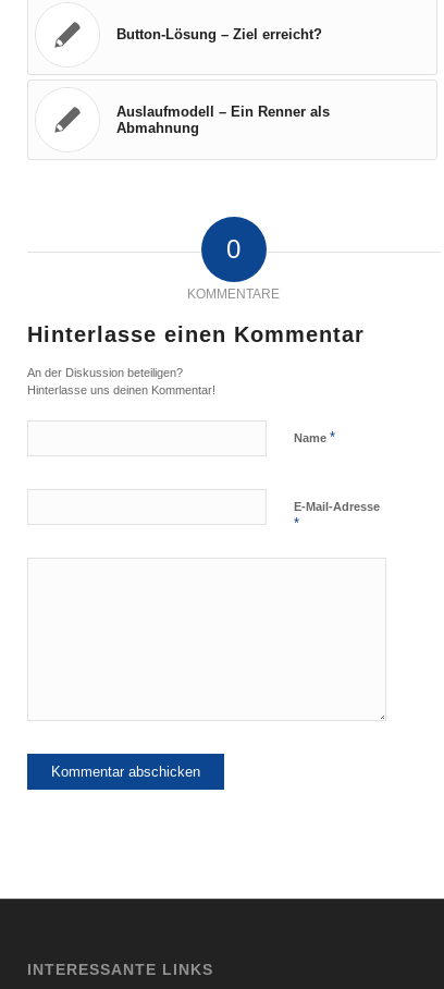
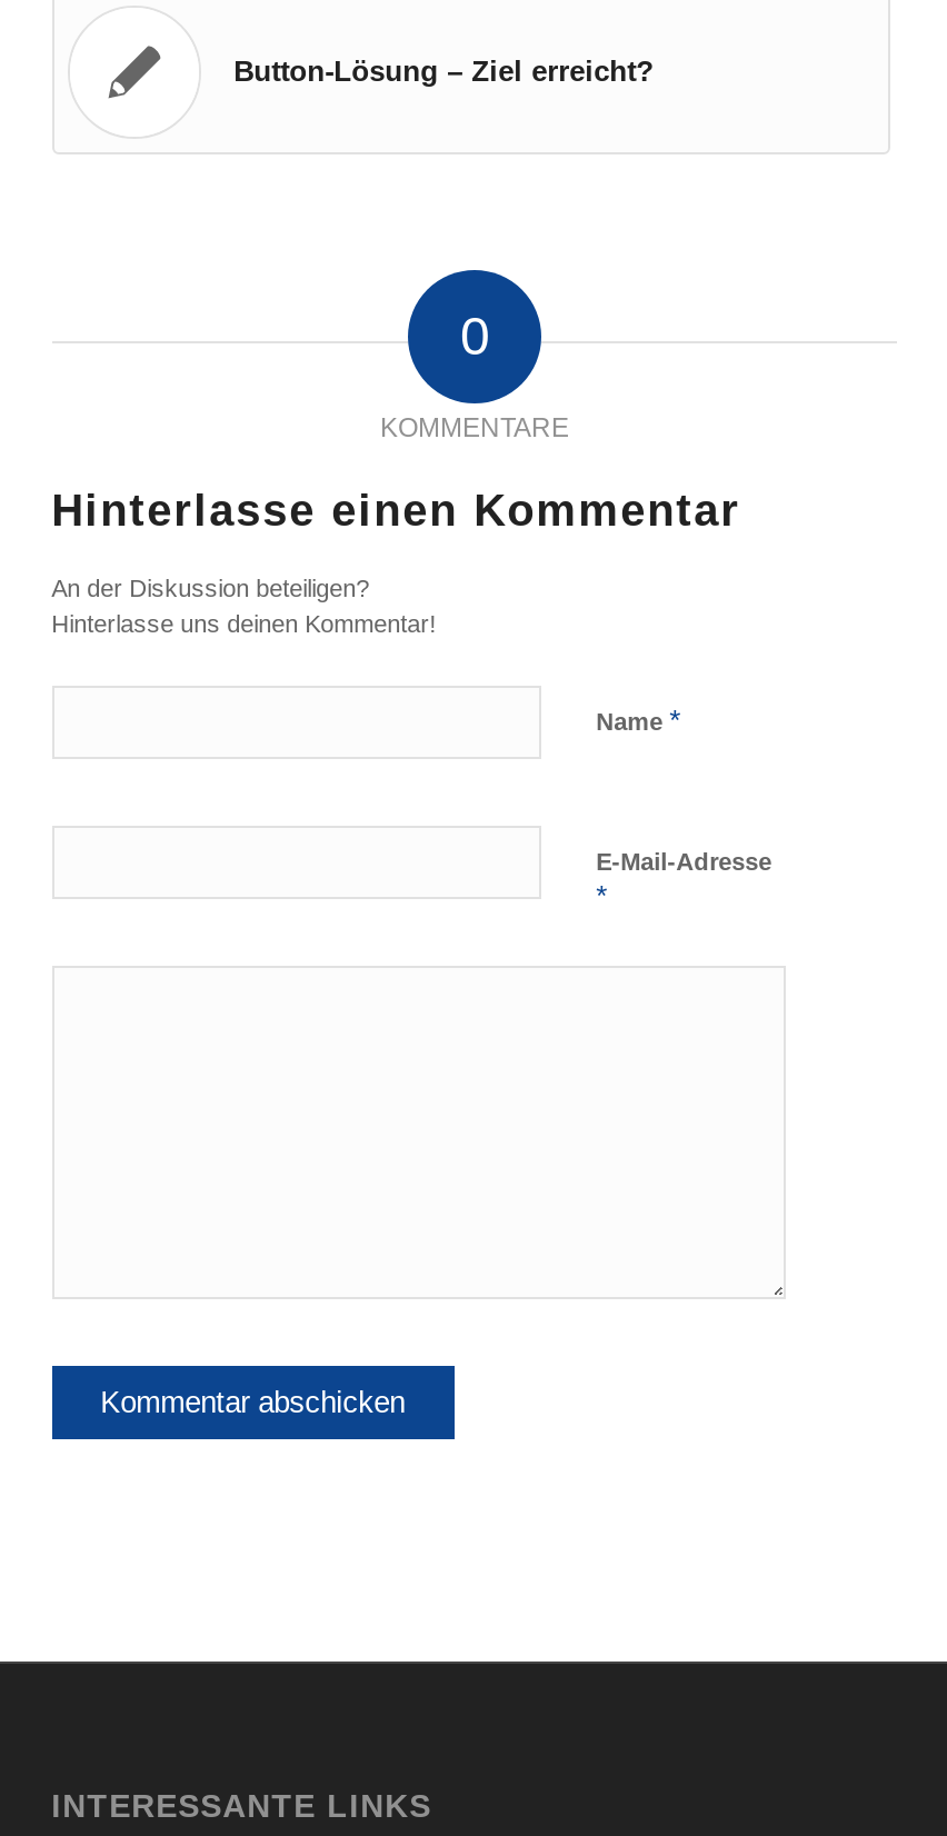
[116,104,329,136] Auslaufmodell – Ein Renner als | Abmahnung -> none

